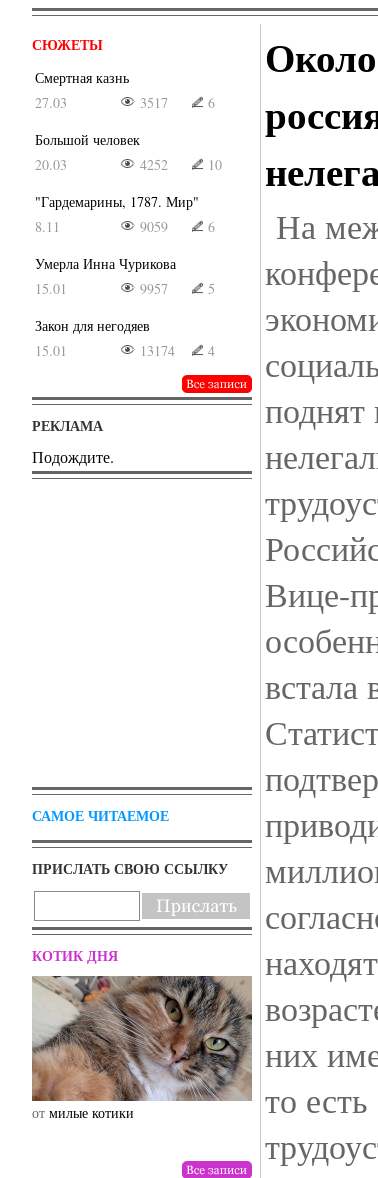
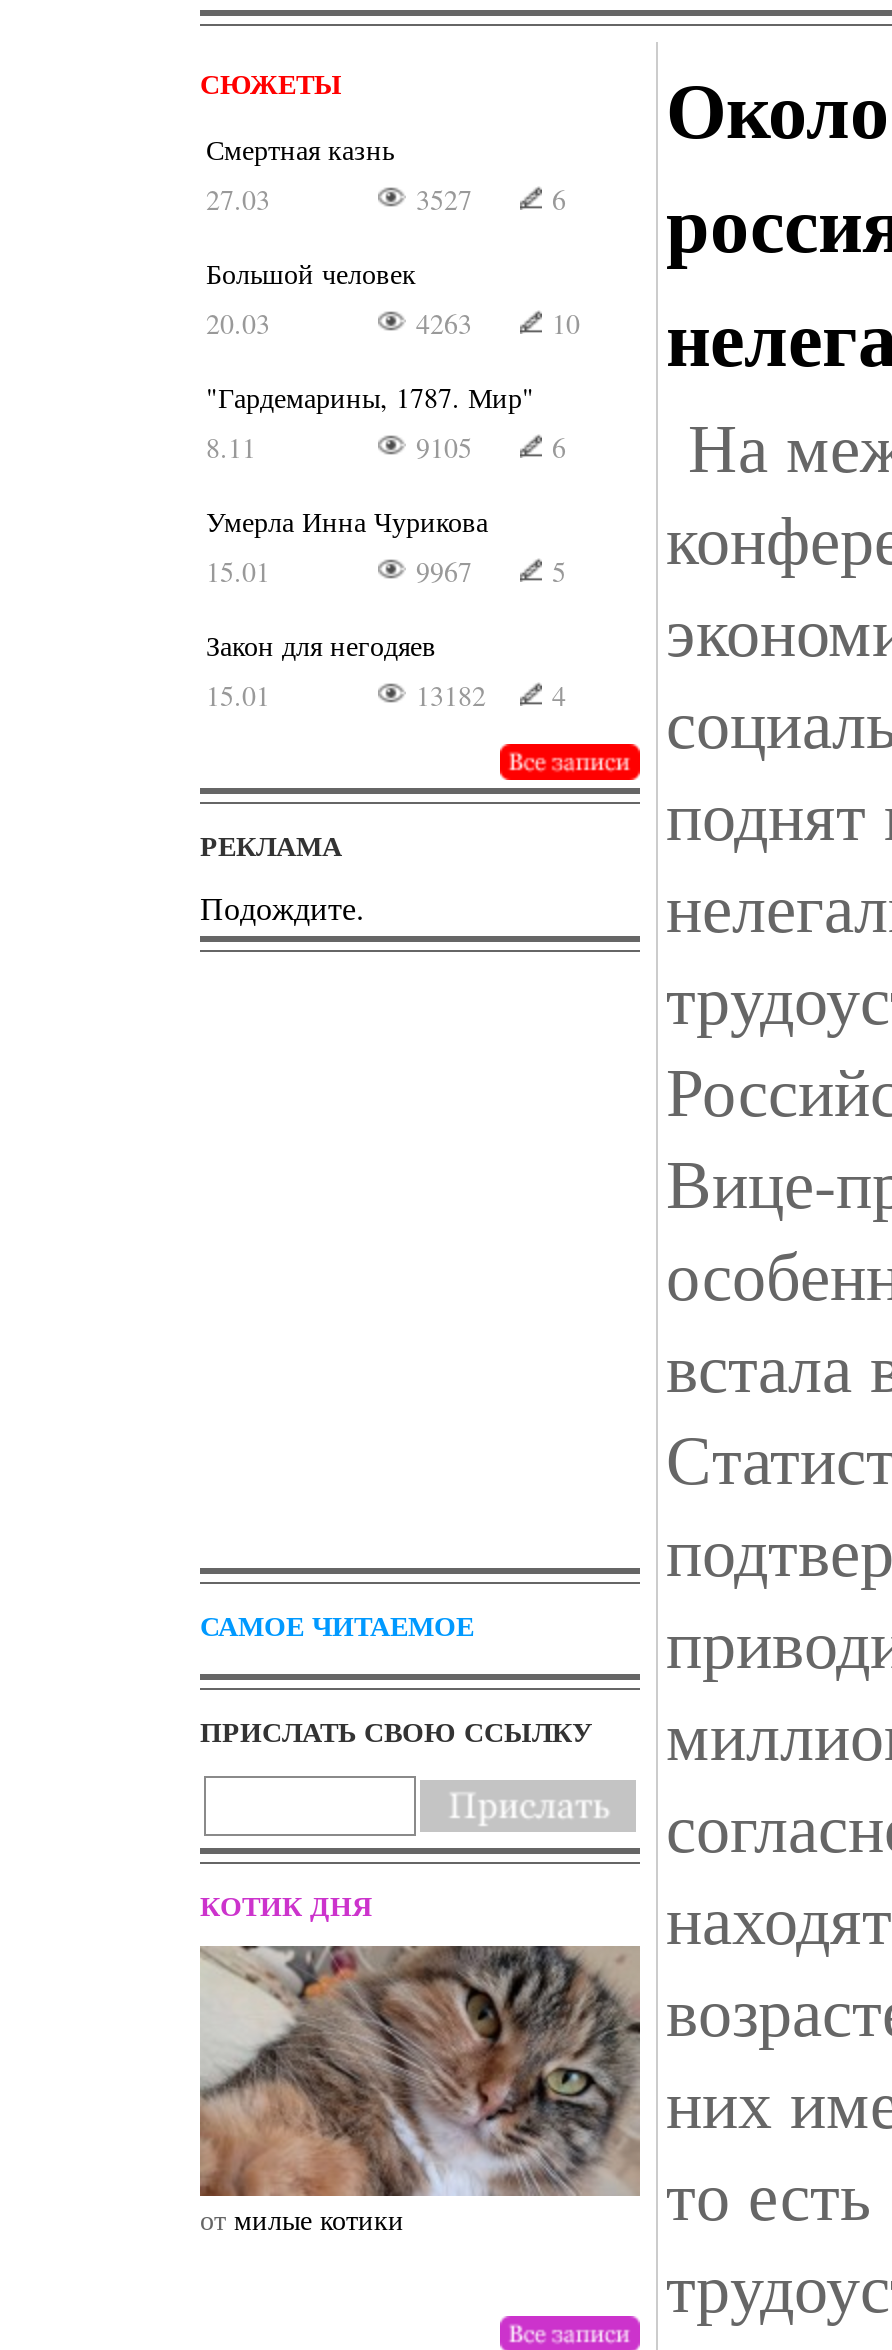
[135,93,215,112] 3517 6 -> [406,180,566,218] 3527 6
[135,155,222,174] 4252 10 -> [406,304,580,342] 4263 10
[135,217,215,236] 9059 6 -> [406,428,566,466] 9105 6
[135,279,215,298] 9957 5 -> [406,552,566,590] 9967 5
[135,341,215,360] 13174 4 -> [406,676,566,714] 13182 4

